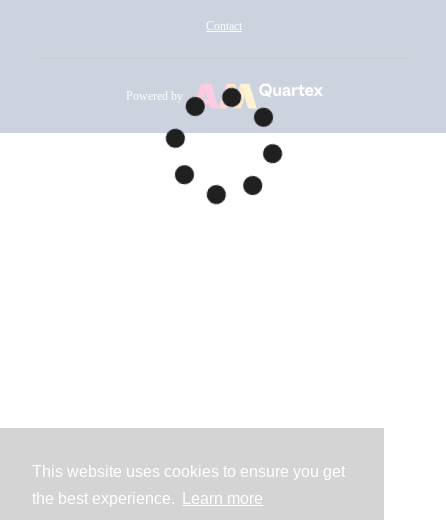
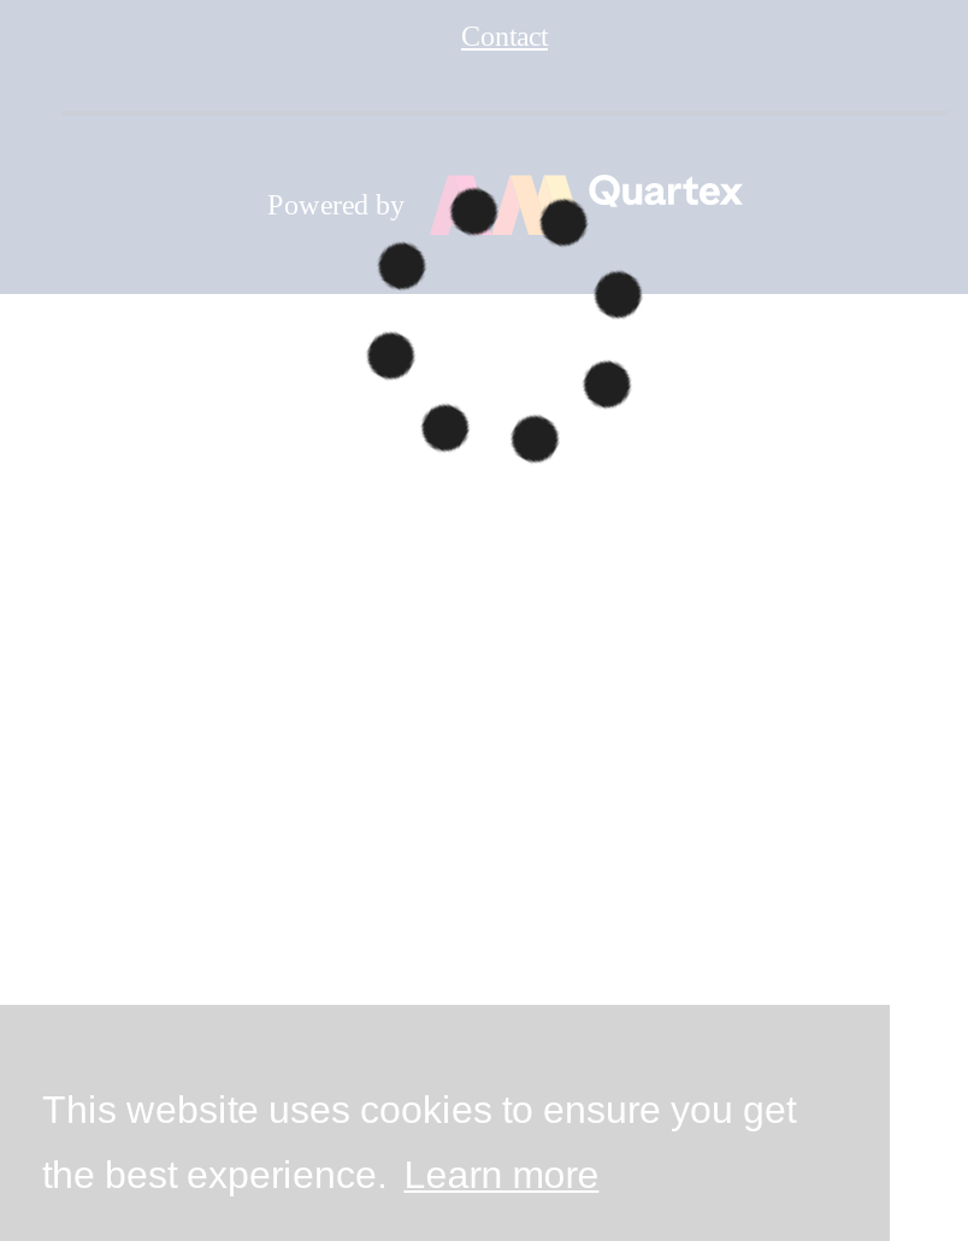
[165,87,283,205] [image] -> [365,186,644,465] [image]

